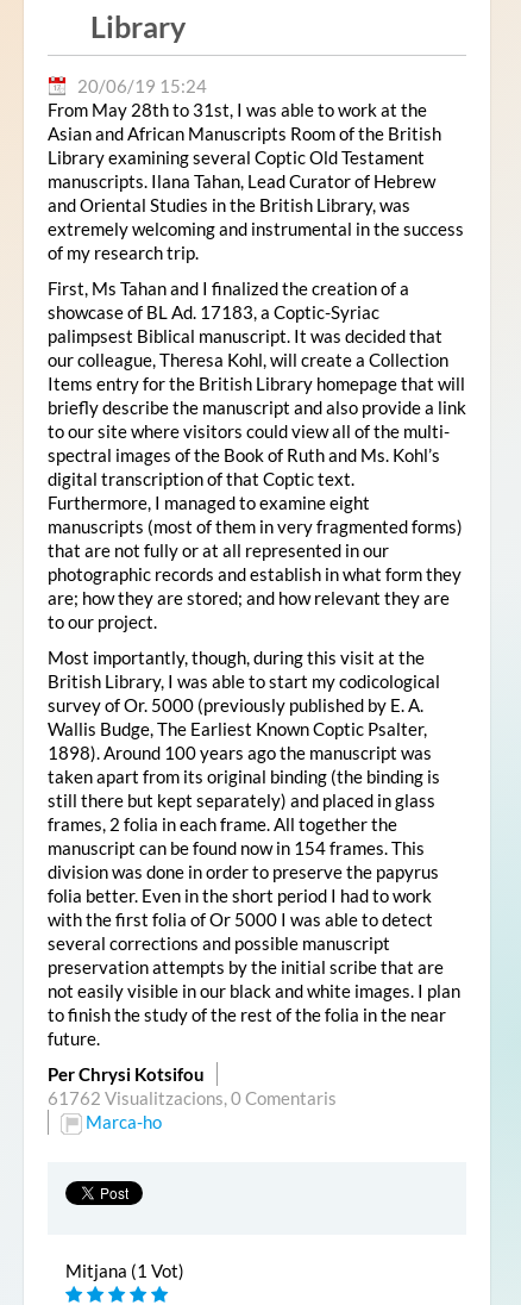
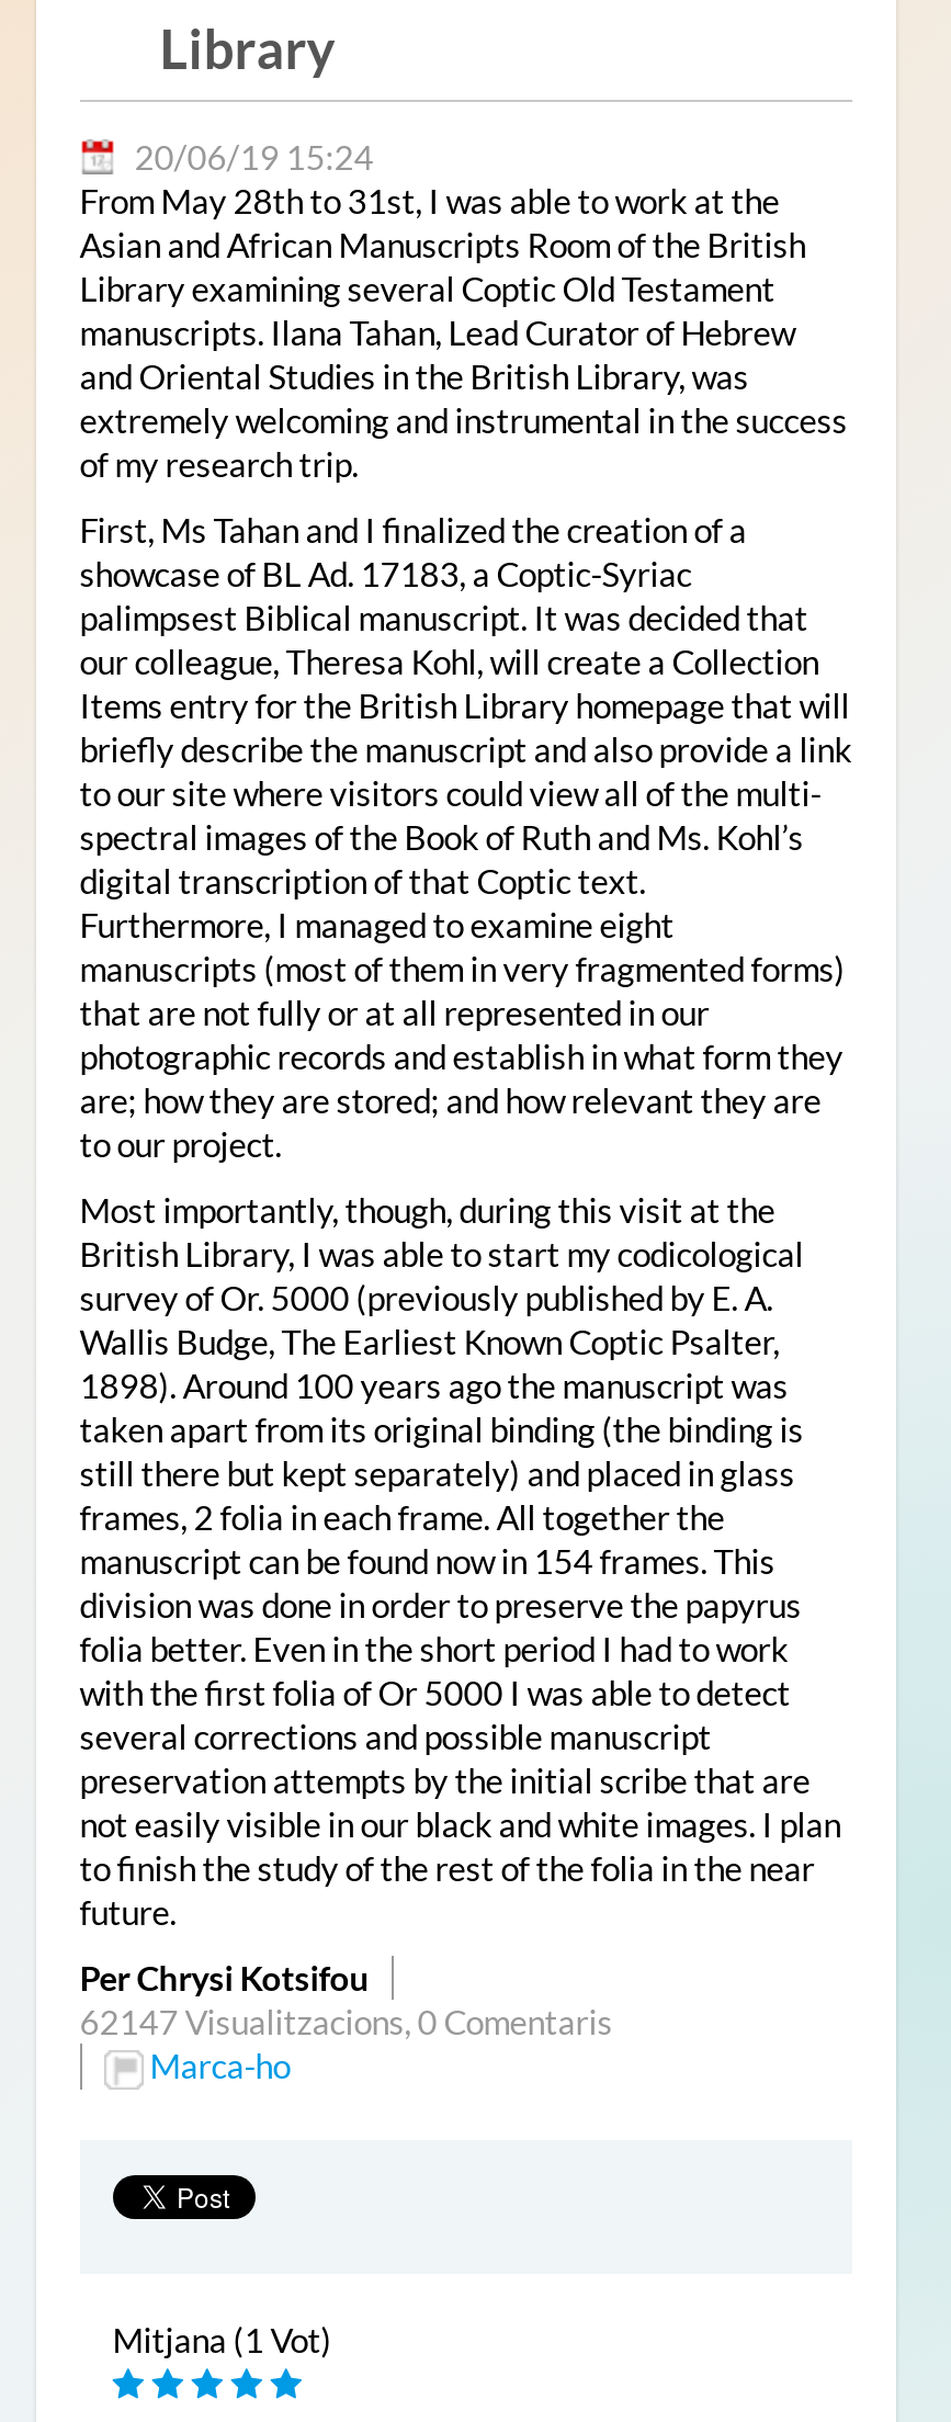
[47,1087,336,1109] 61762 Visualitzacions, 0 Comentaris -> [79,2002,613,2042] 62147 Visualitzacions, 0 Comentaris

